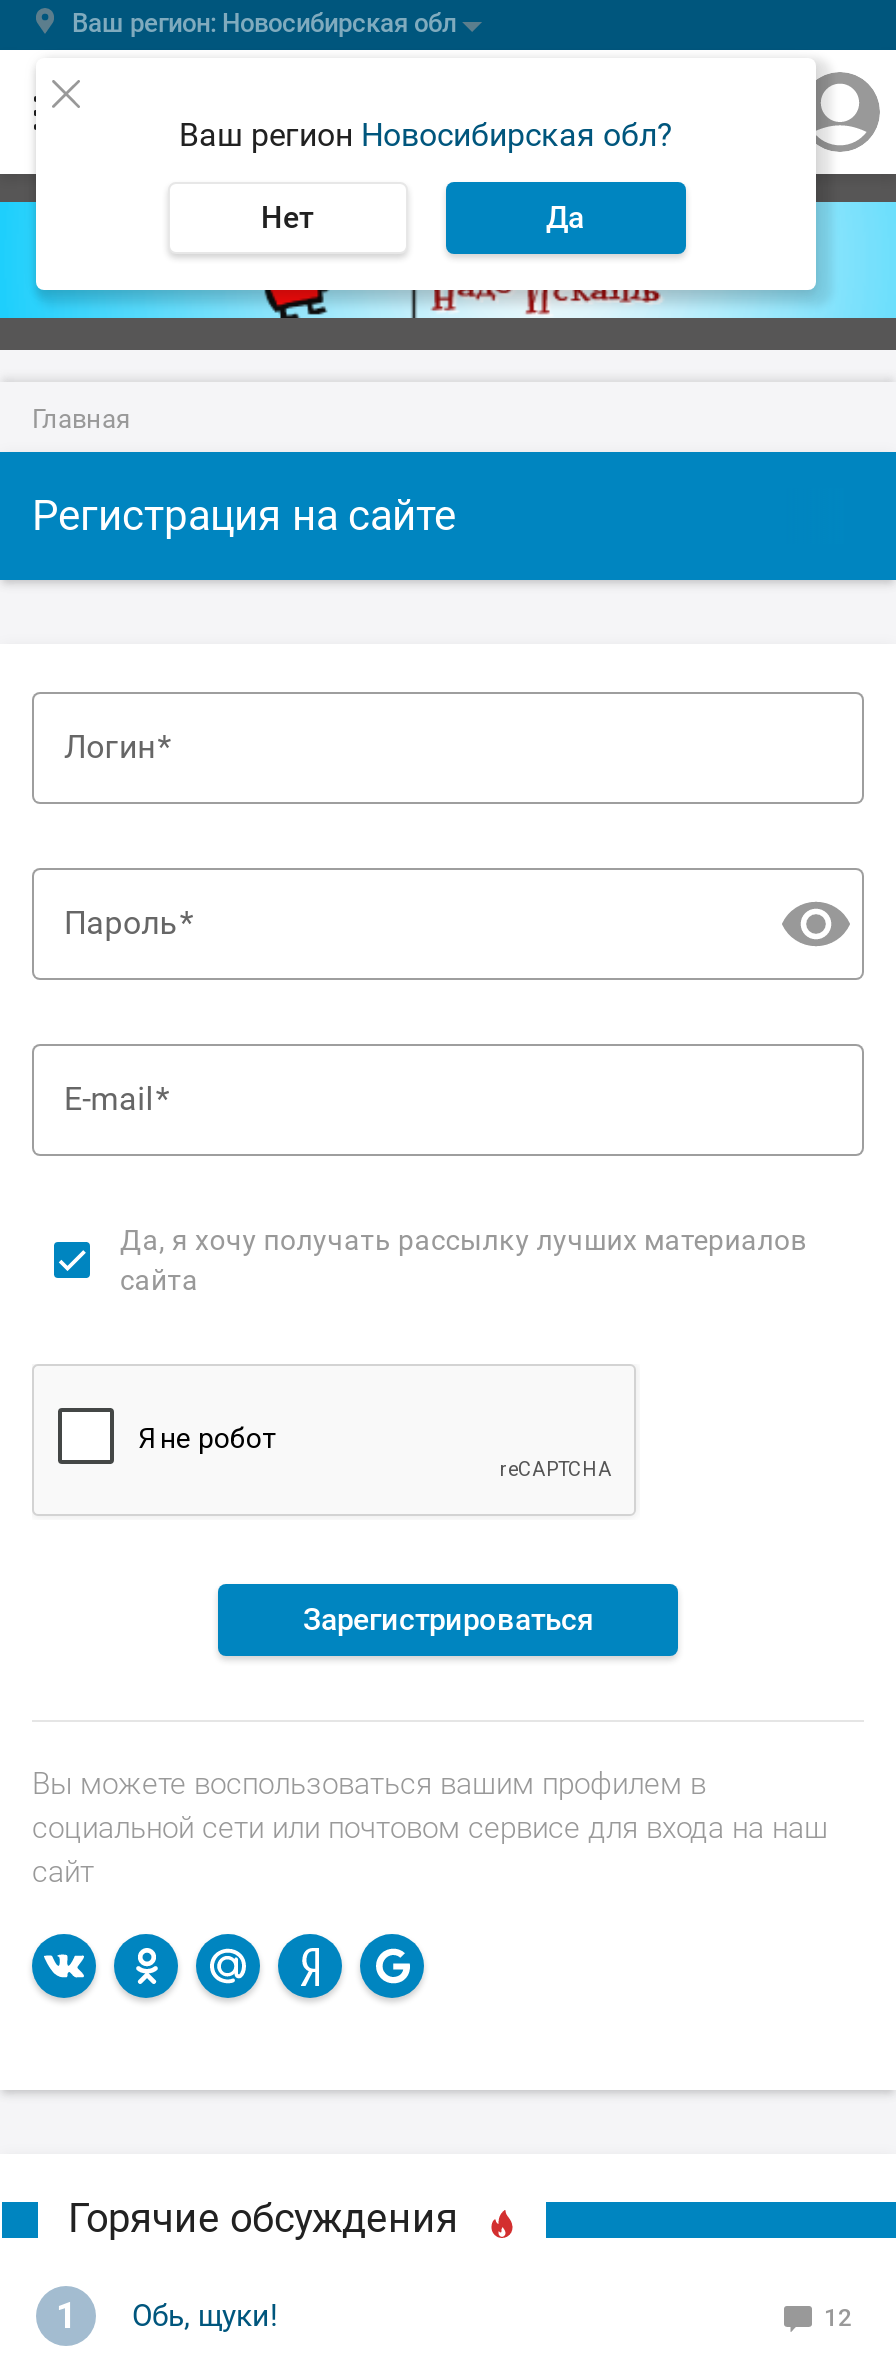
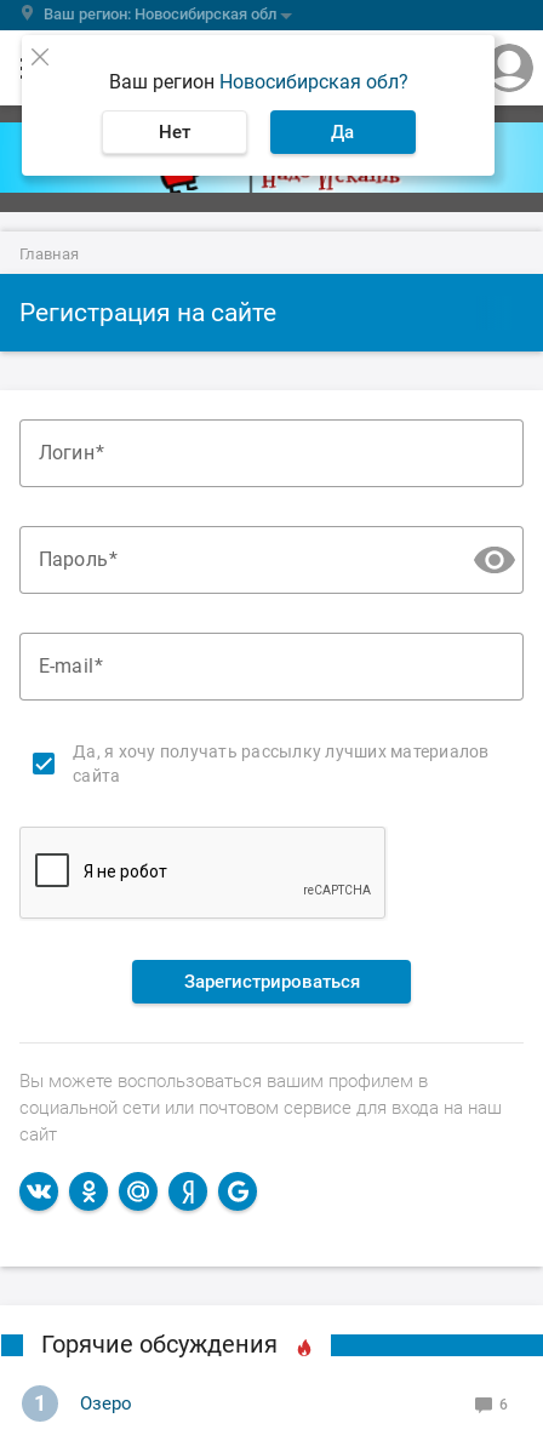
[132,2299,852,2335] Обь, щуки! | 12 -> [80,1393,508,1415] Озеро | 6

